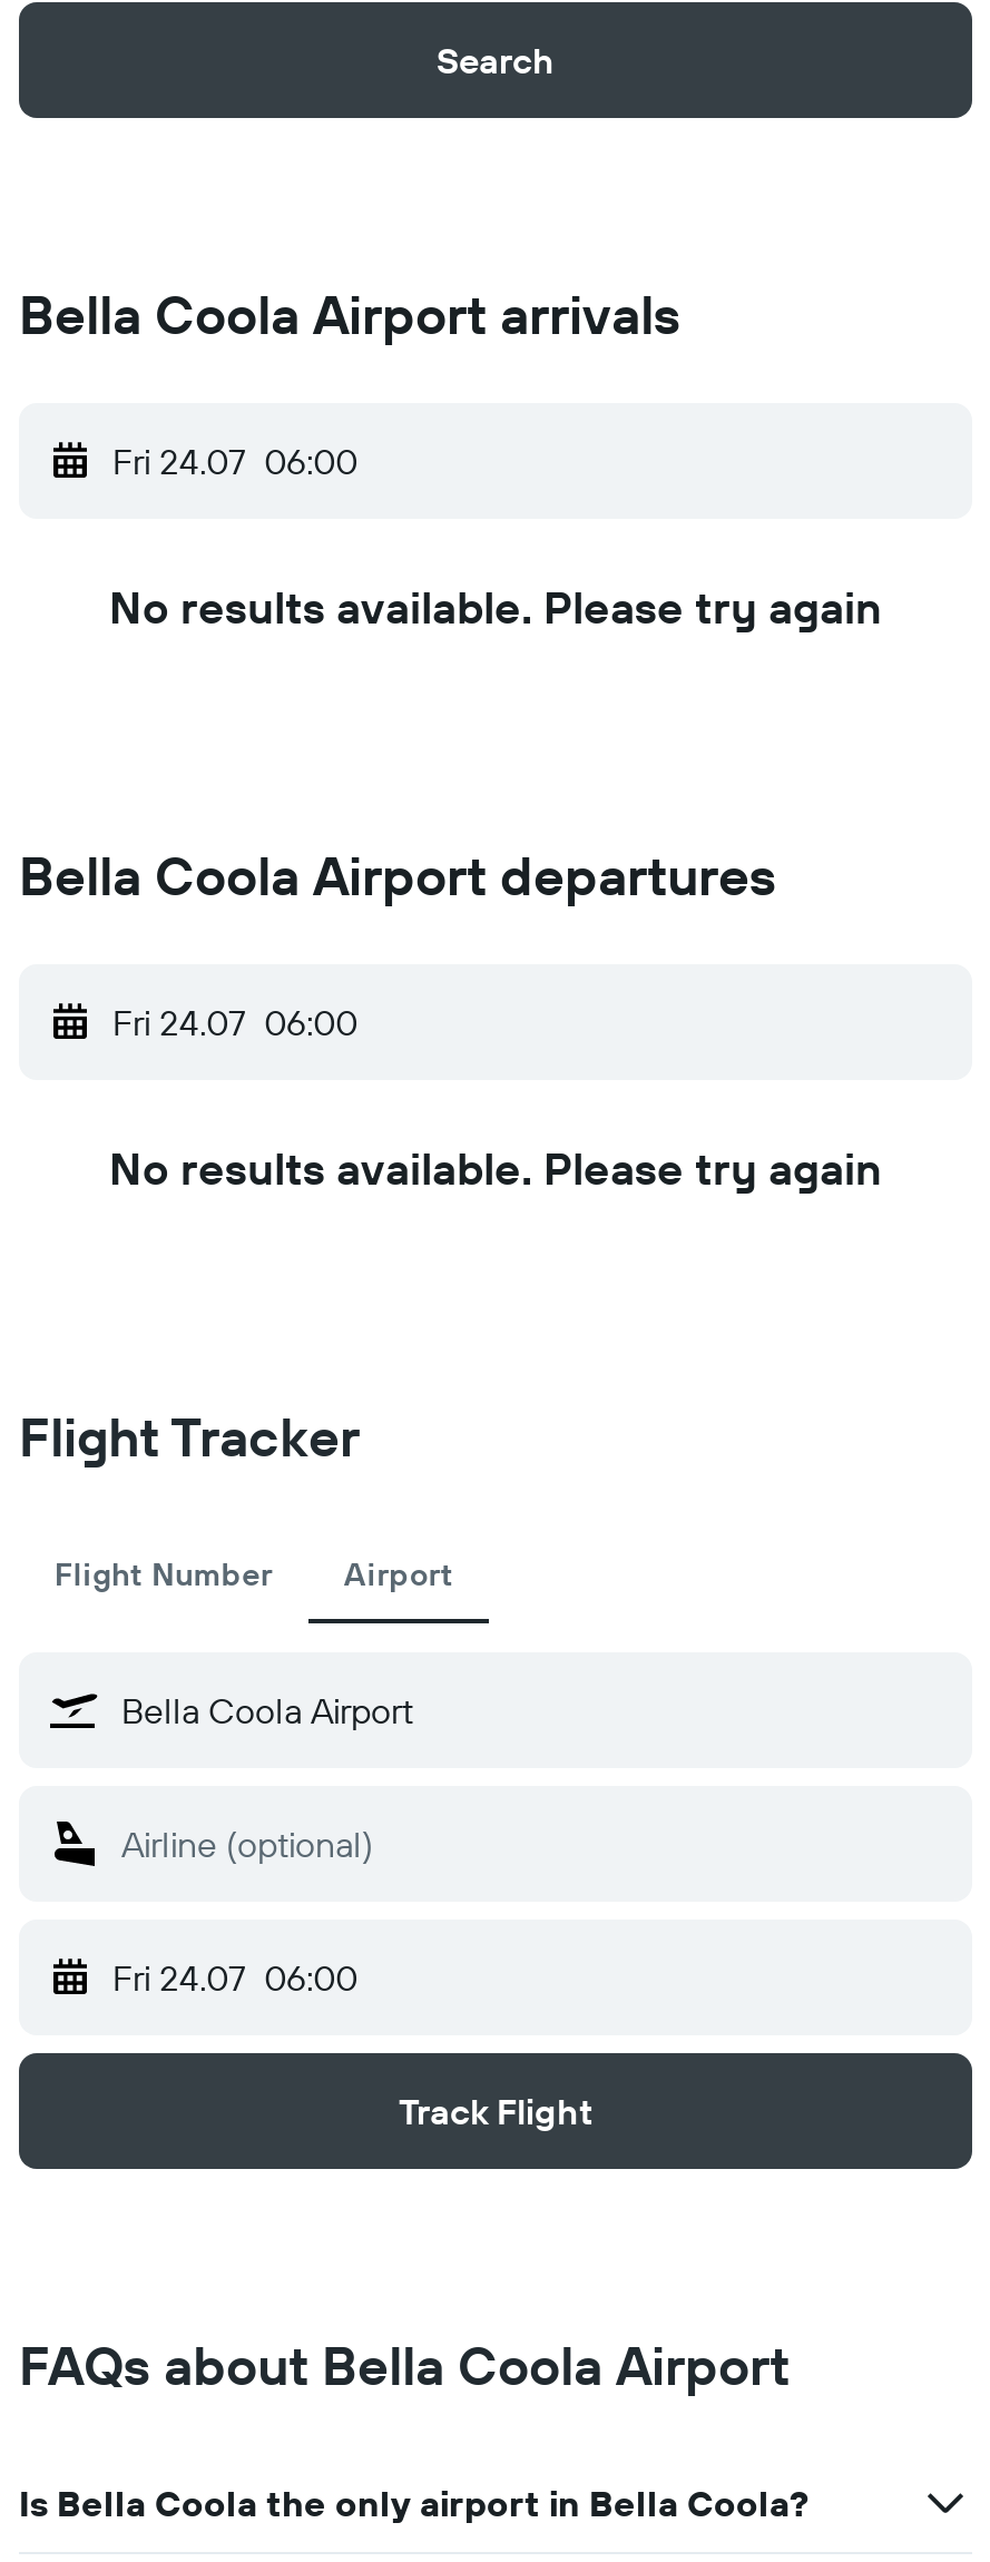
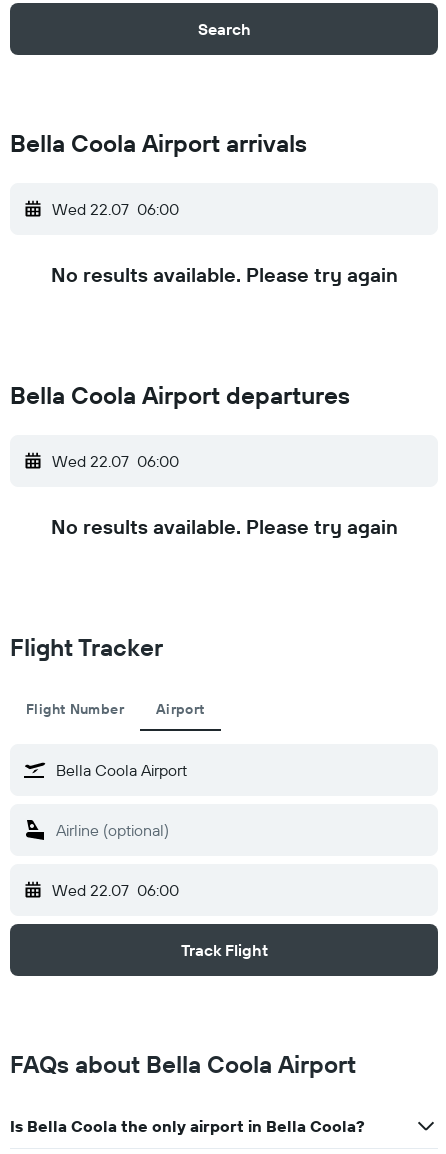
[112,439,357,483] Fri 24.07 06:00 -> [52,199,179,219] Wed 22.07 06:00
[112,1000,357,1044] Fri 24.07 06:00 -> [52,451,179,471] Wed 22.07 06:00
[112,1955,357,2000] Fri 24.07 06:00 -> [52,880,179,900] Wed 22.07 06:00

